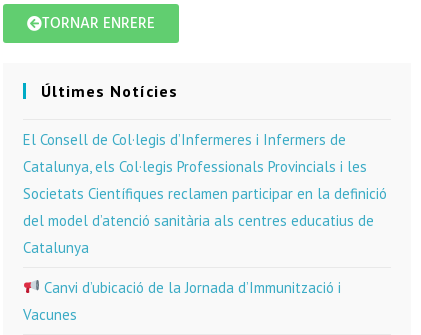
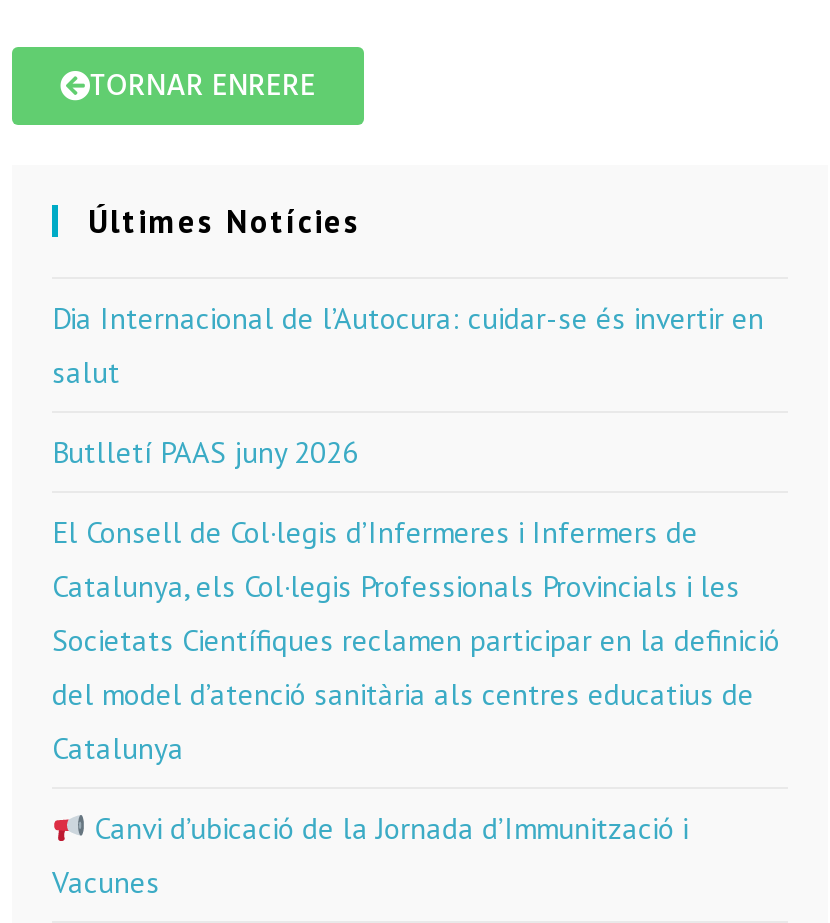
none -> [52,299,764,471] Dia Internacional de l’Autocura: cuidar-se és invertir en | salut | Butlletí PAAS juny 2026

